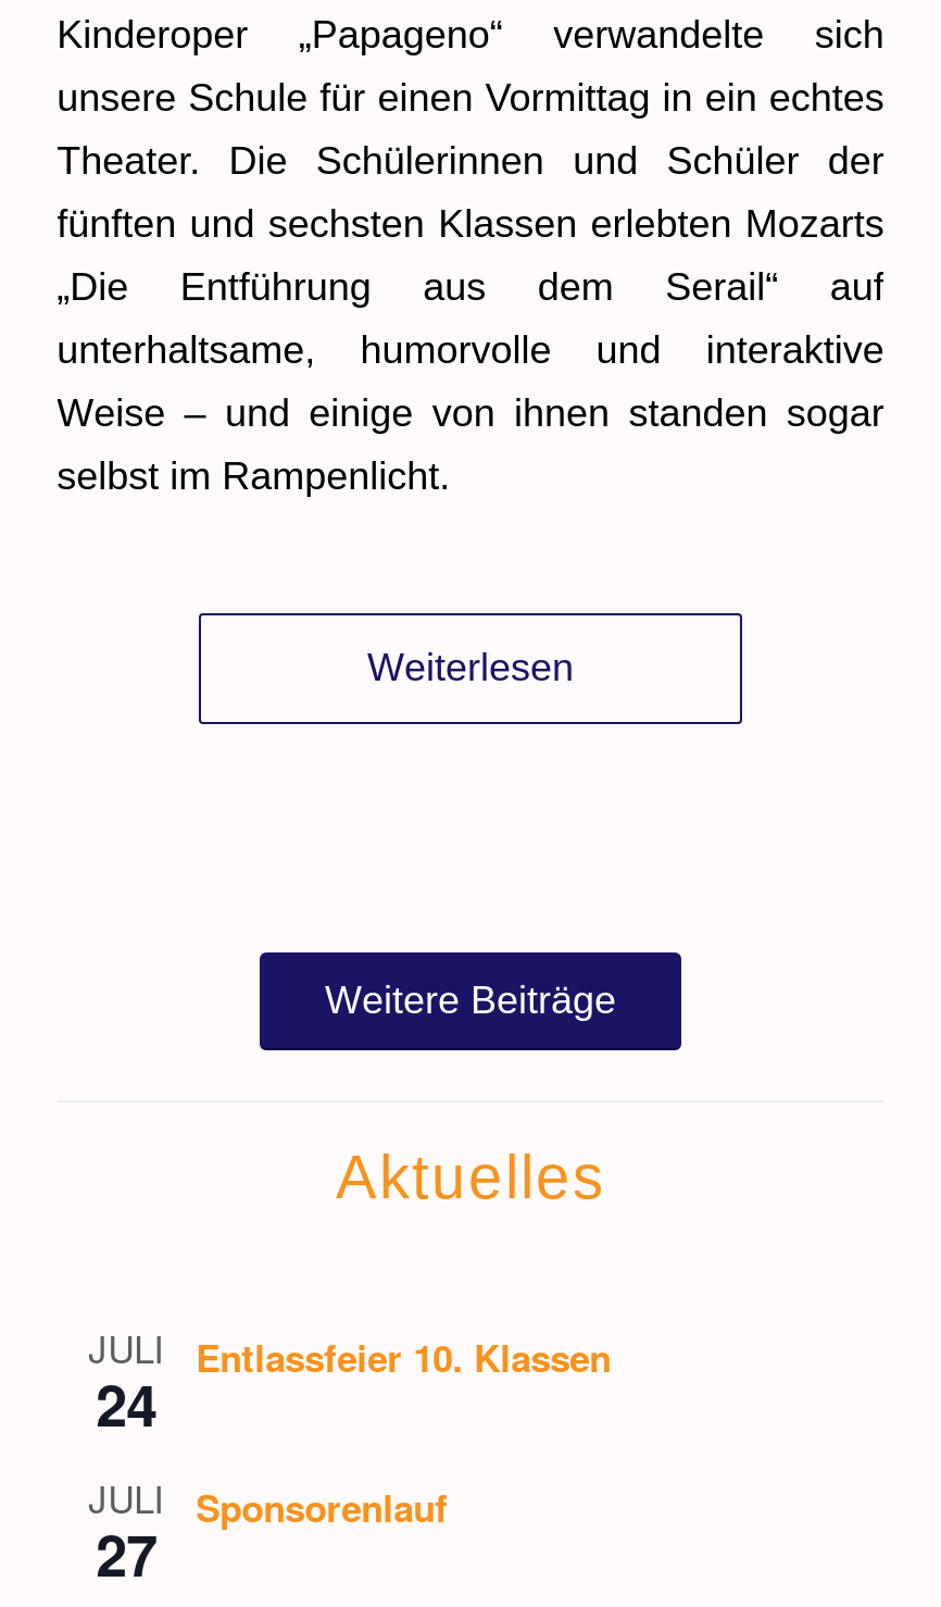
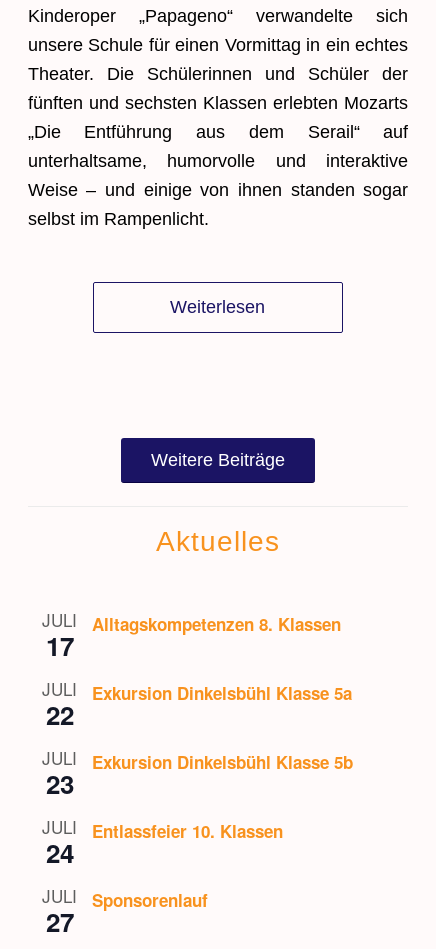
none -> [42,612,341,733] Alltagskompetenzen 8. Klassen | JULI | 22
none -> [42,681,352,802] Exkursion Dinkelsbühl Klasse 5a | JULI | 23
none -> [42,750,353,839] Exkursion Dinkelsbühl Klasse 5b | JULI
none -> [46,627,74,664] 17

